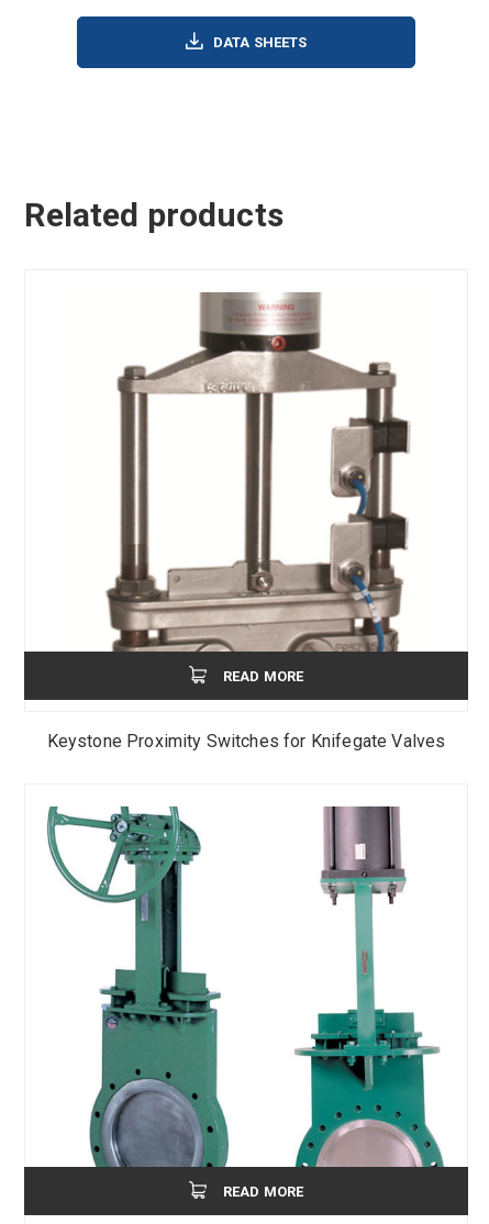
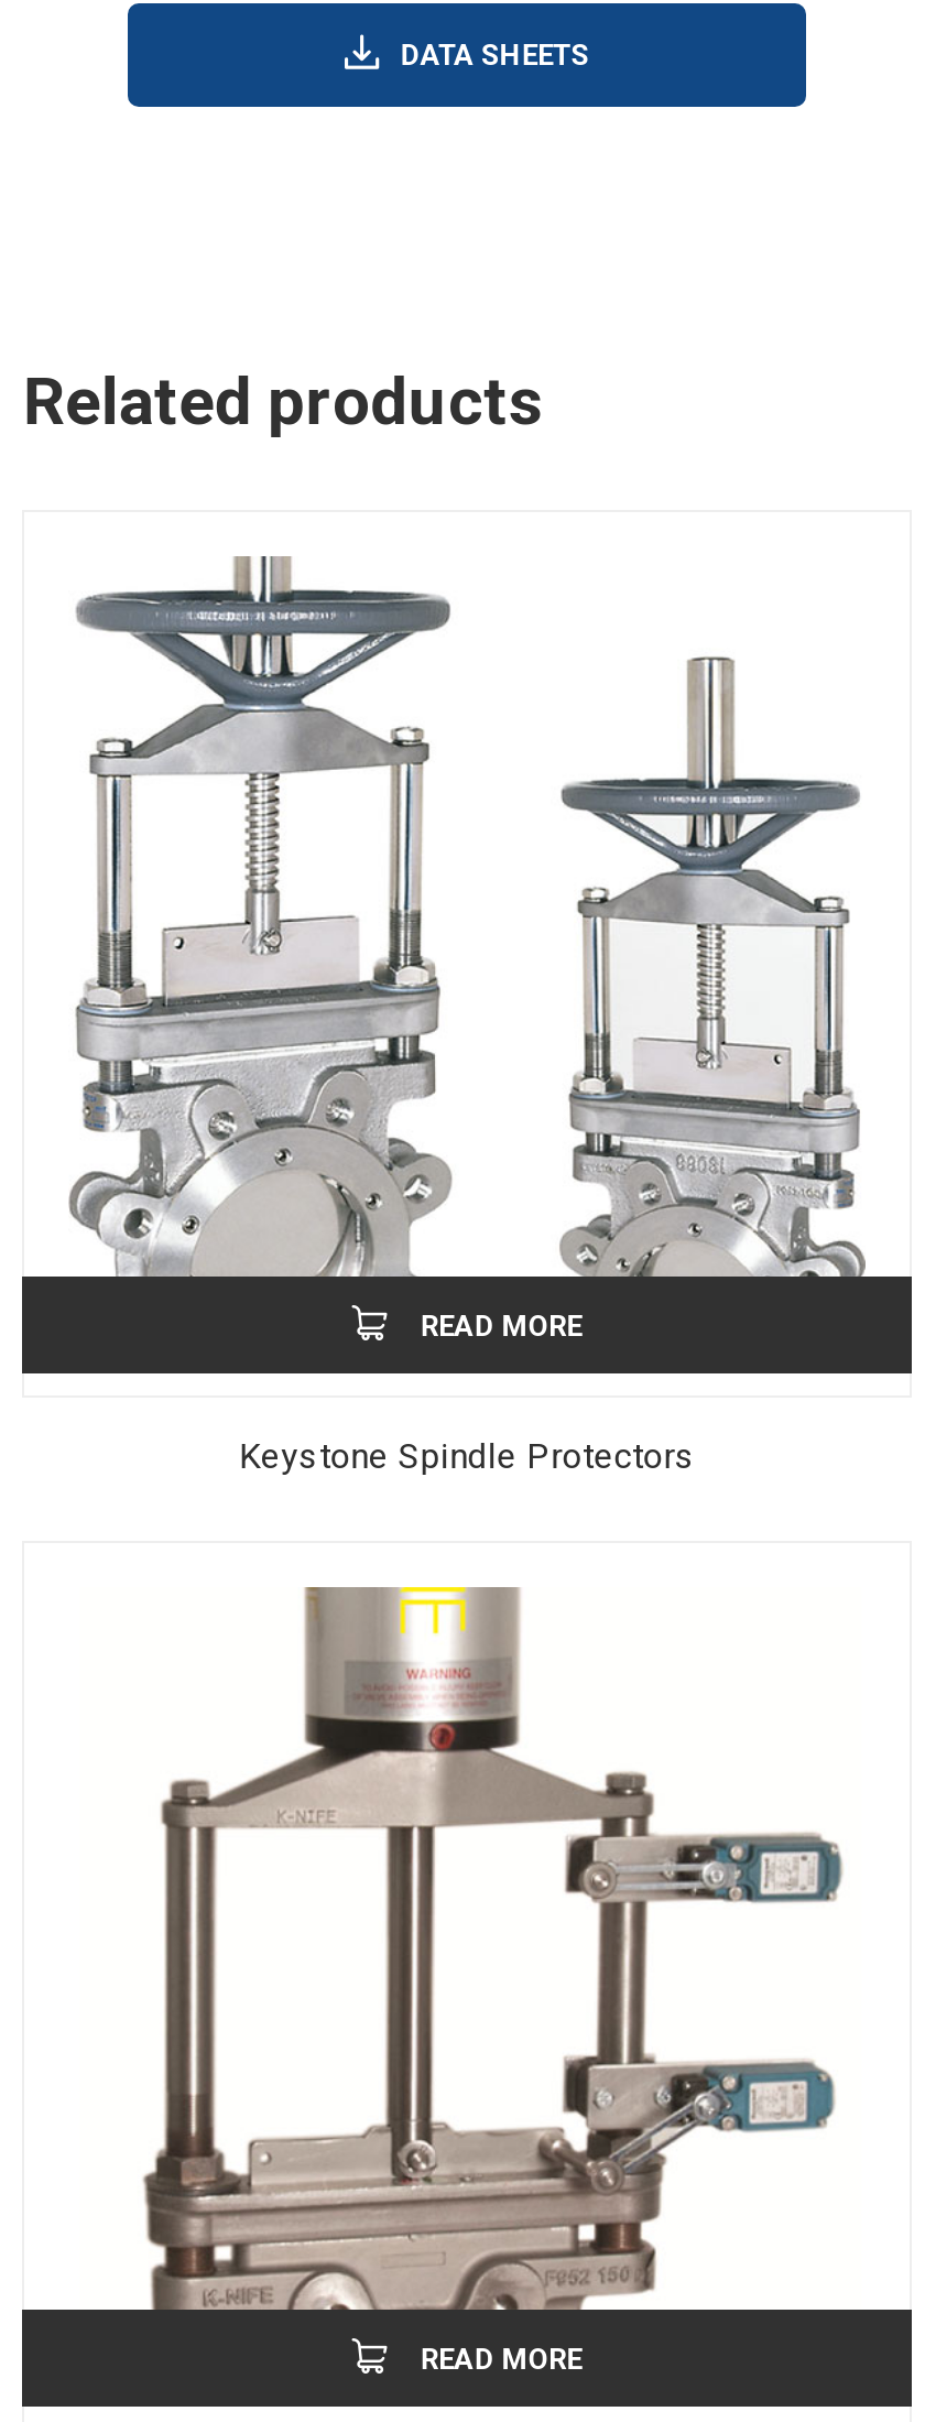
[48,291,445,653] [image] -> [68,554,868,1279] [image]
[47,731,445,752] Keystone Proximity Switches for Knifegate Valves -> [239,1436,695,1478] Keystone Spindle Protectors
[46,805,445,1168] [image] -> [68,1585,861,2312] [image]

